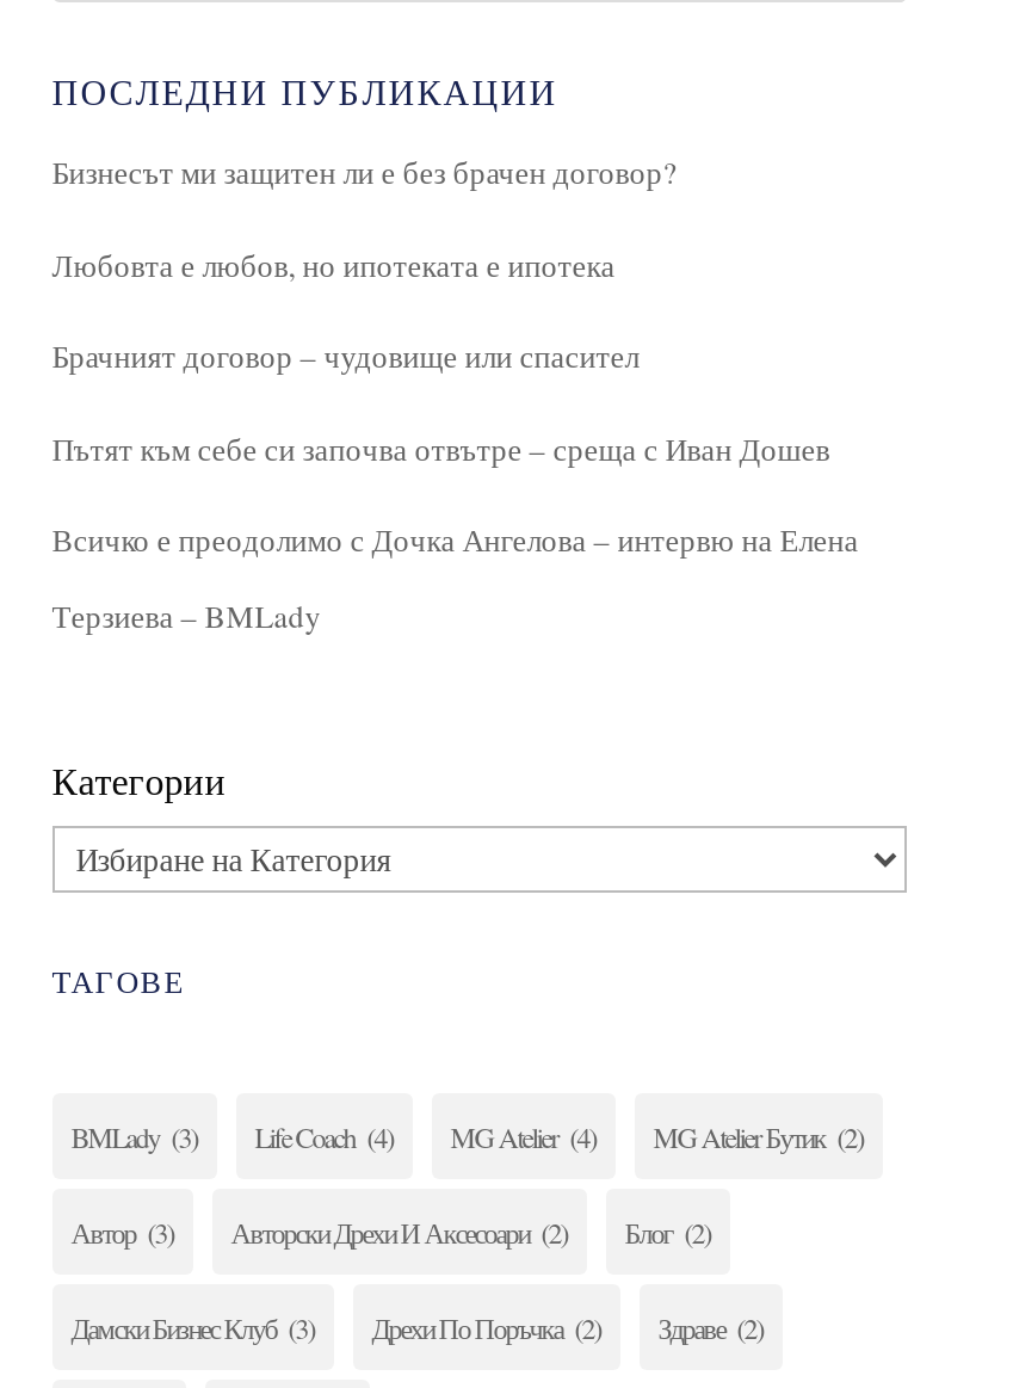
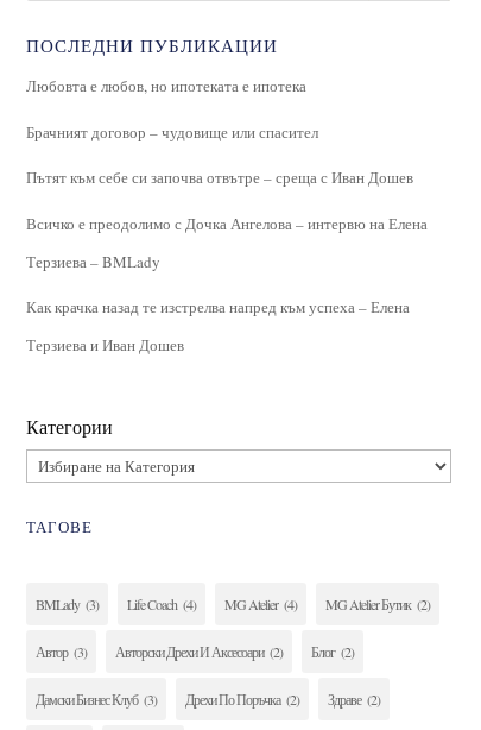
[52,150,677,193] Бизнесът ми защитен ли е без брачен договор? -> none
moved [52,242,859,637] -> [26,75,427,272]: Любовта е любов, но ипотеката е ипотека | Брачният договор – чудовище или спасител | Пътят към себе си започва отвътре – среща с Иван Дошев | Всичко е преодолимо с Дочка Ангелова – интервю на Елена | Терзиева – BMLady
none -> [26,296,410,355] Как крачка назад те изстрелва напред към успеха – Елена | Терзиева и Иван Дошев

